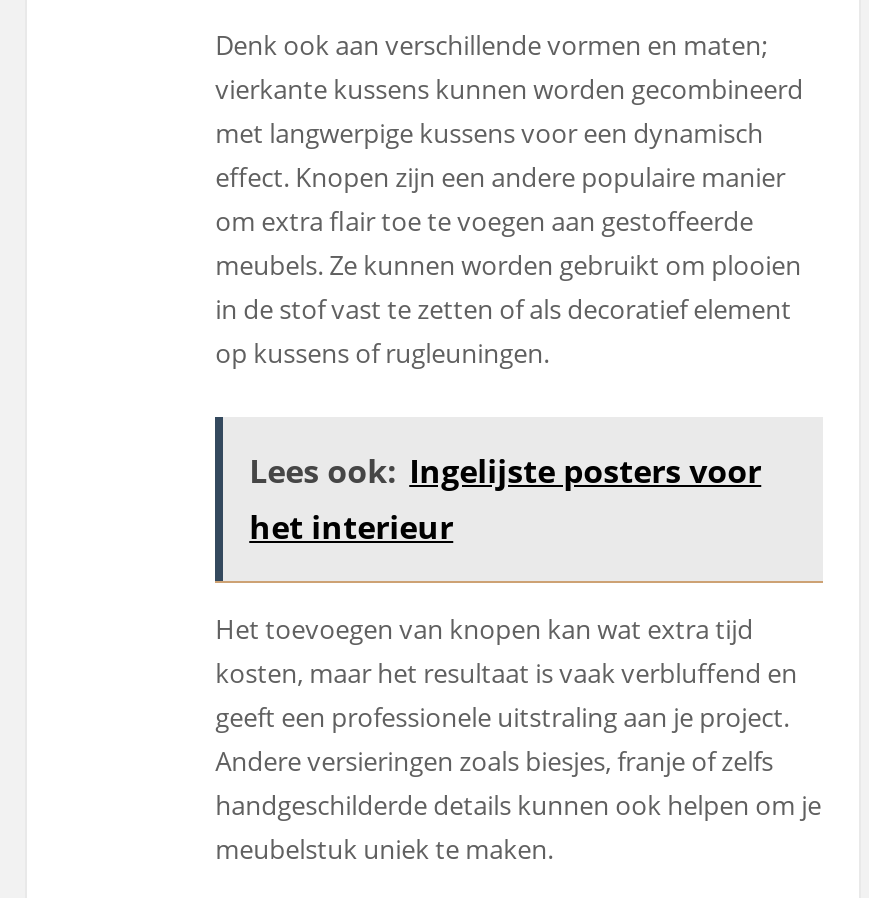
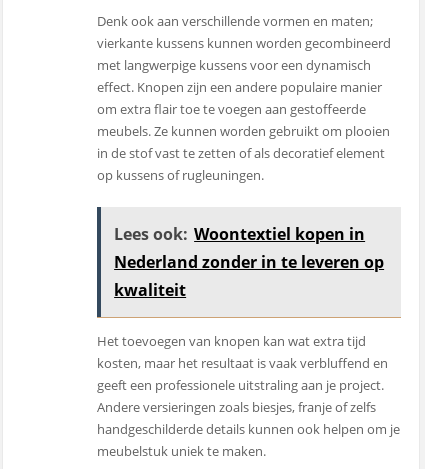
[249,448,761,548] Lees ook: Ingelijste posters voor | het interieur -> [114,222,384,300] Lees ook: Woontextiel kopen in | Nederland zonder in te leveren op | kwaliteit

